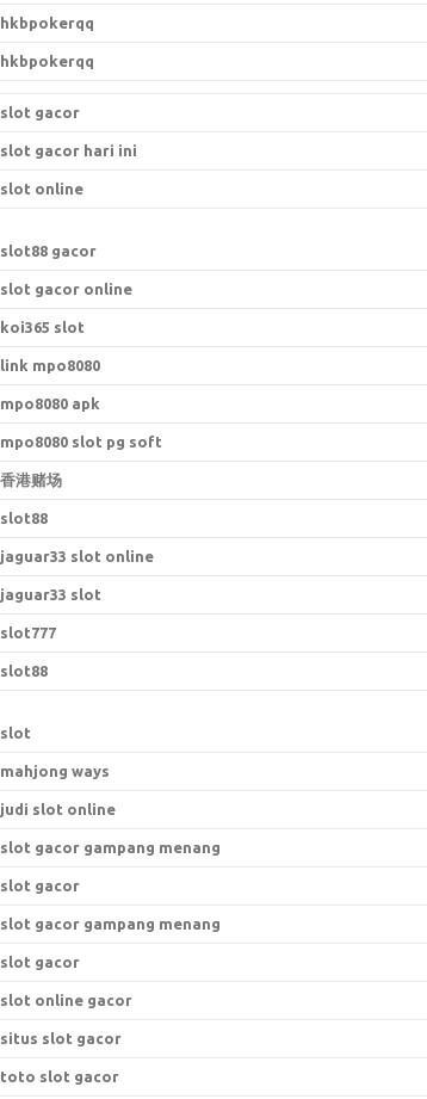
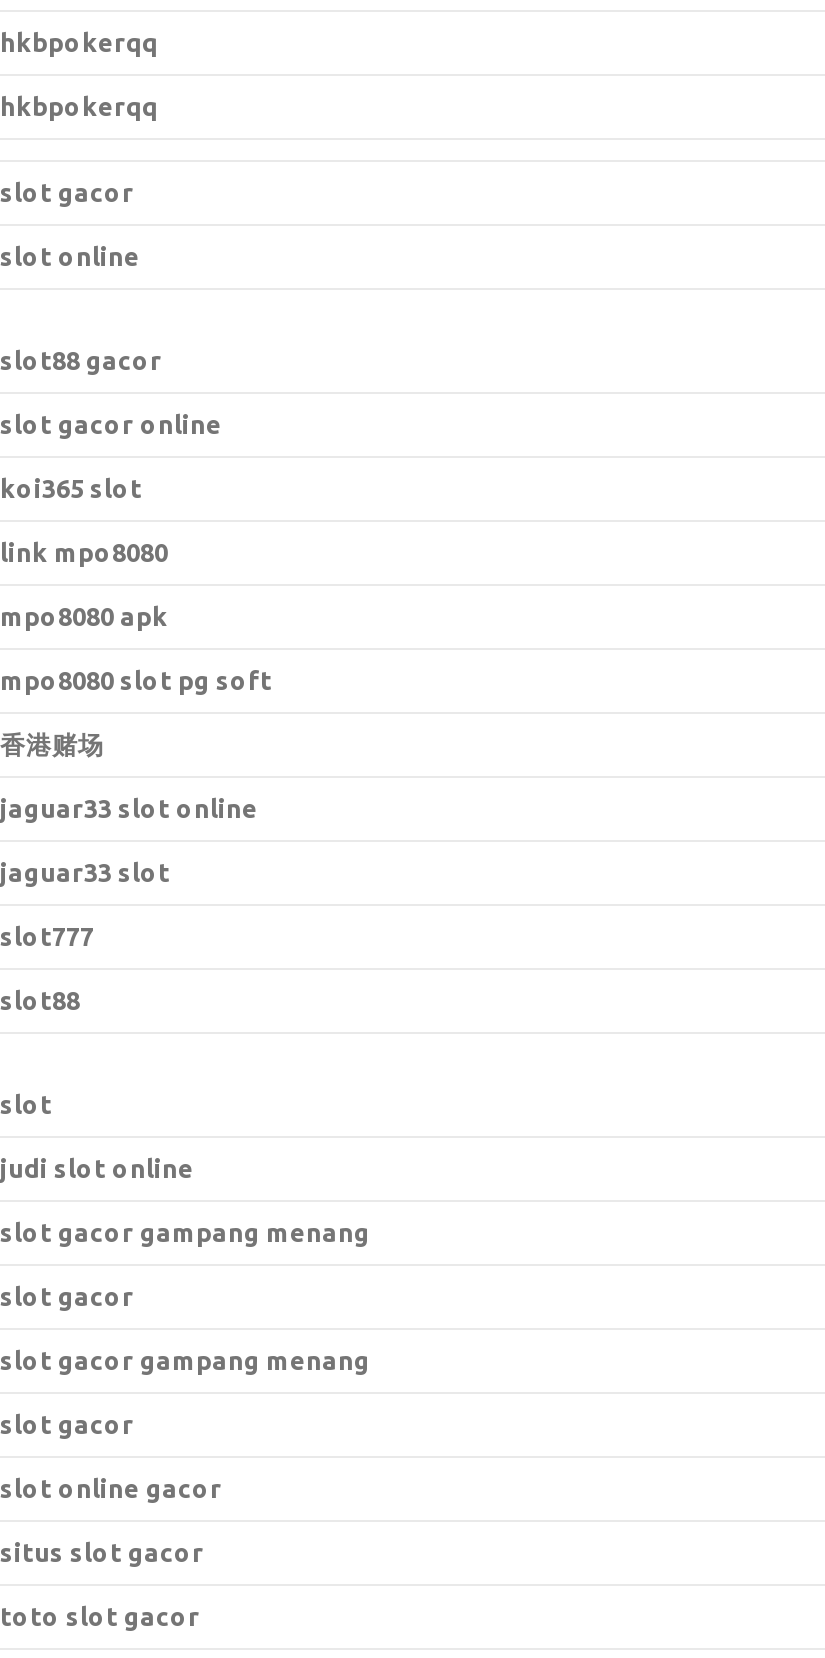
[0,142,137,159] slot gacor hari ini -> none
[0,510,48,526] slot88 -> none
[0,762,110,779] mahjong ways -> none

